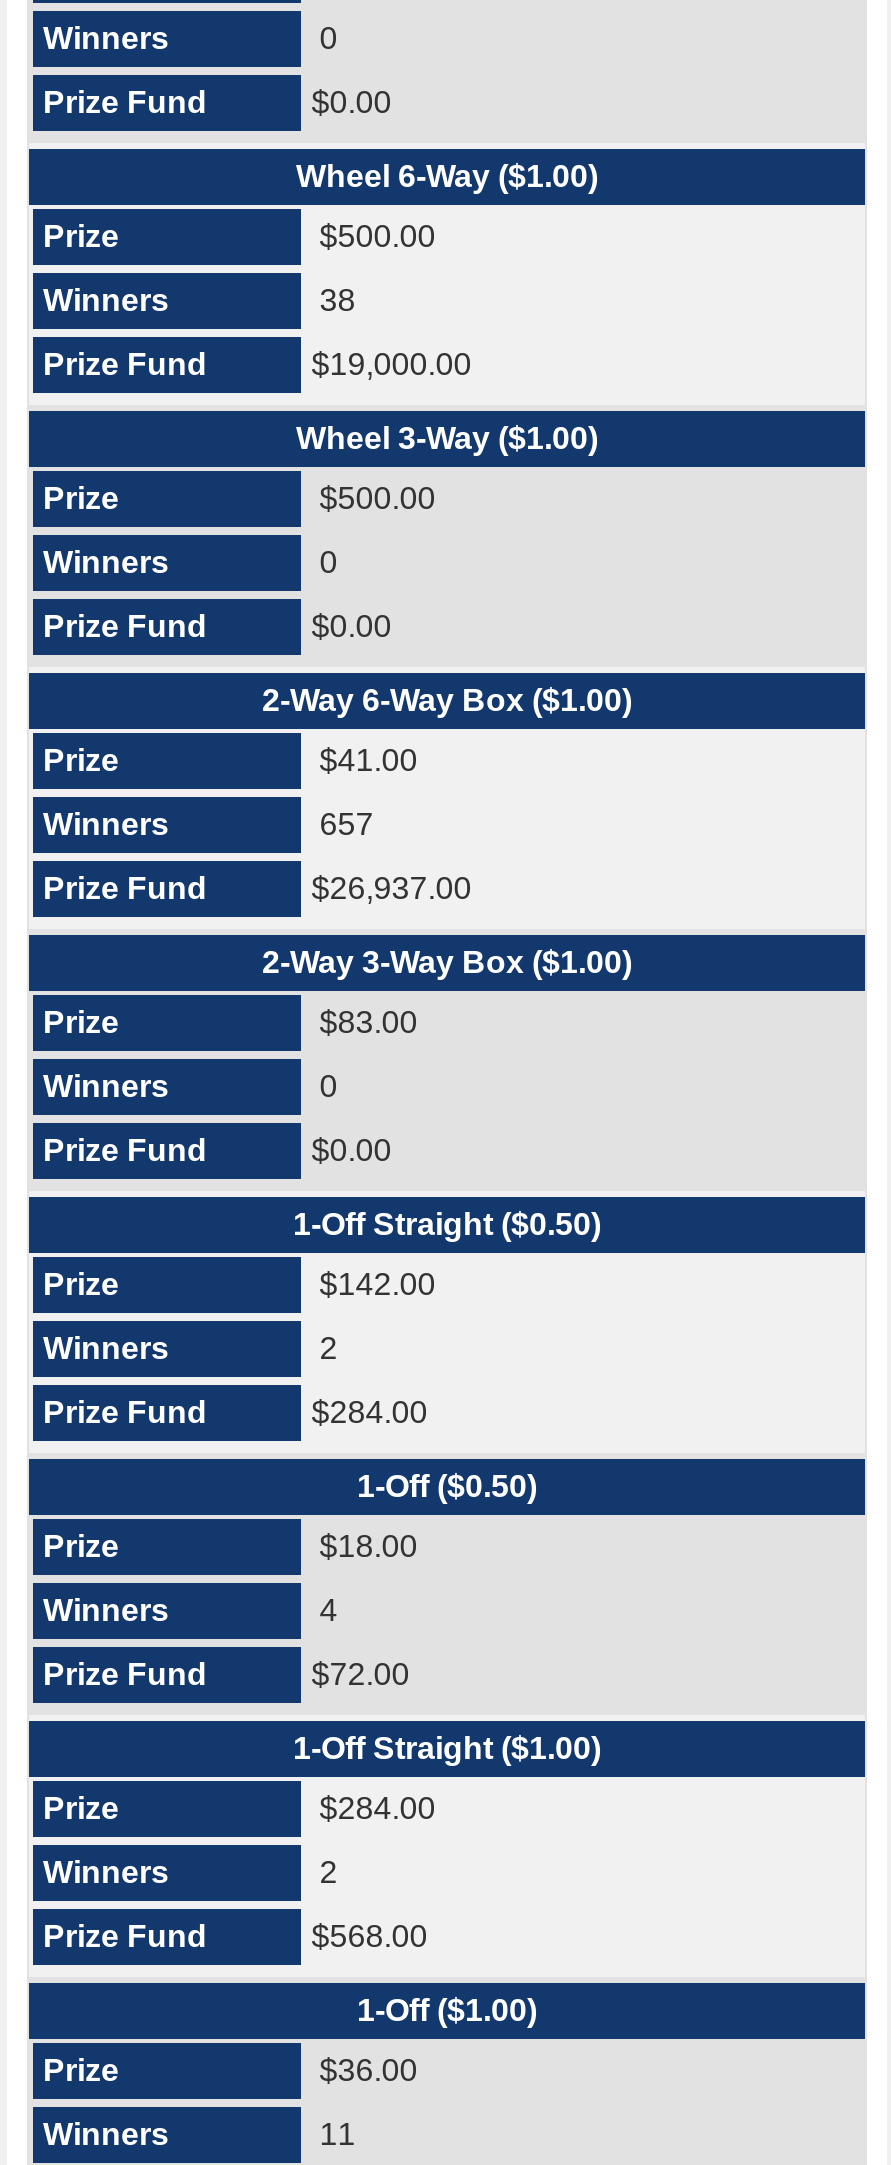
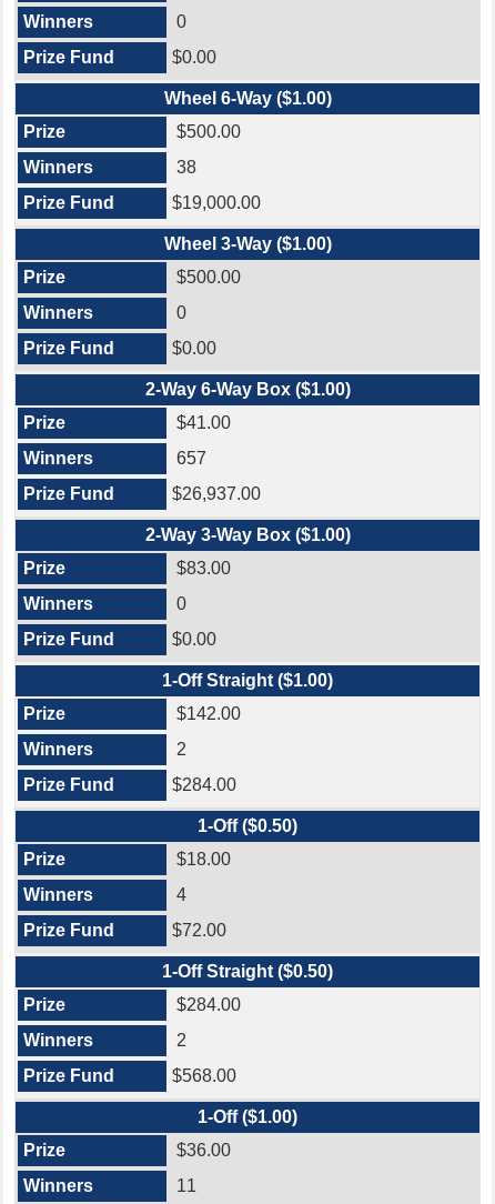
[293,1207,601,1241] 1-Off Straight ($0.50) -> [162,671,333,690] 1-Off Straight ($1.00)
[293,1731,601,1765] 1-Off Straight ($1.00) -> [162,962,333,981] 1-Off Straight ($0.50)

